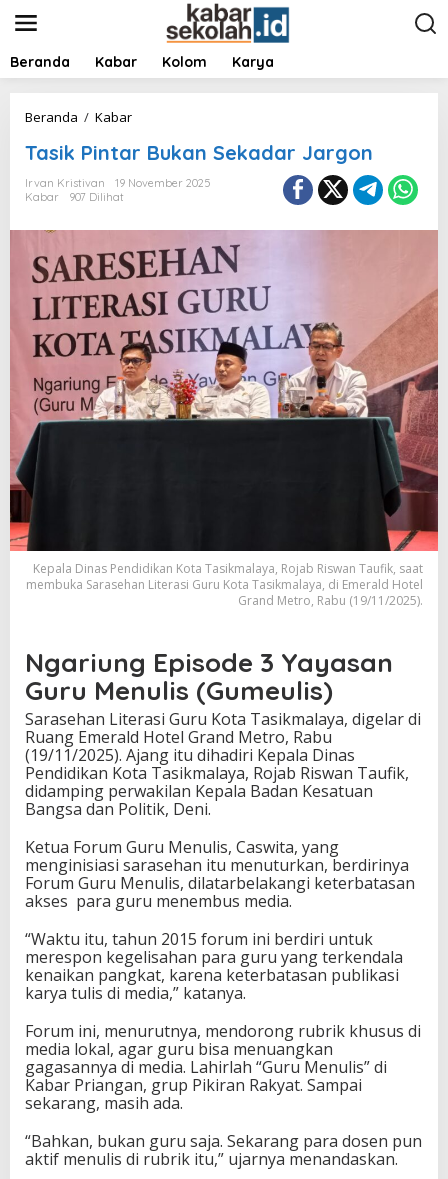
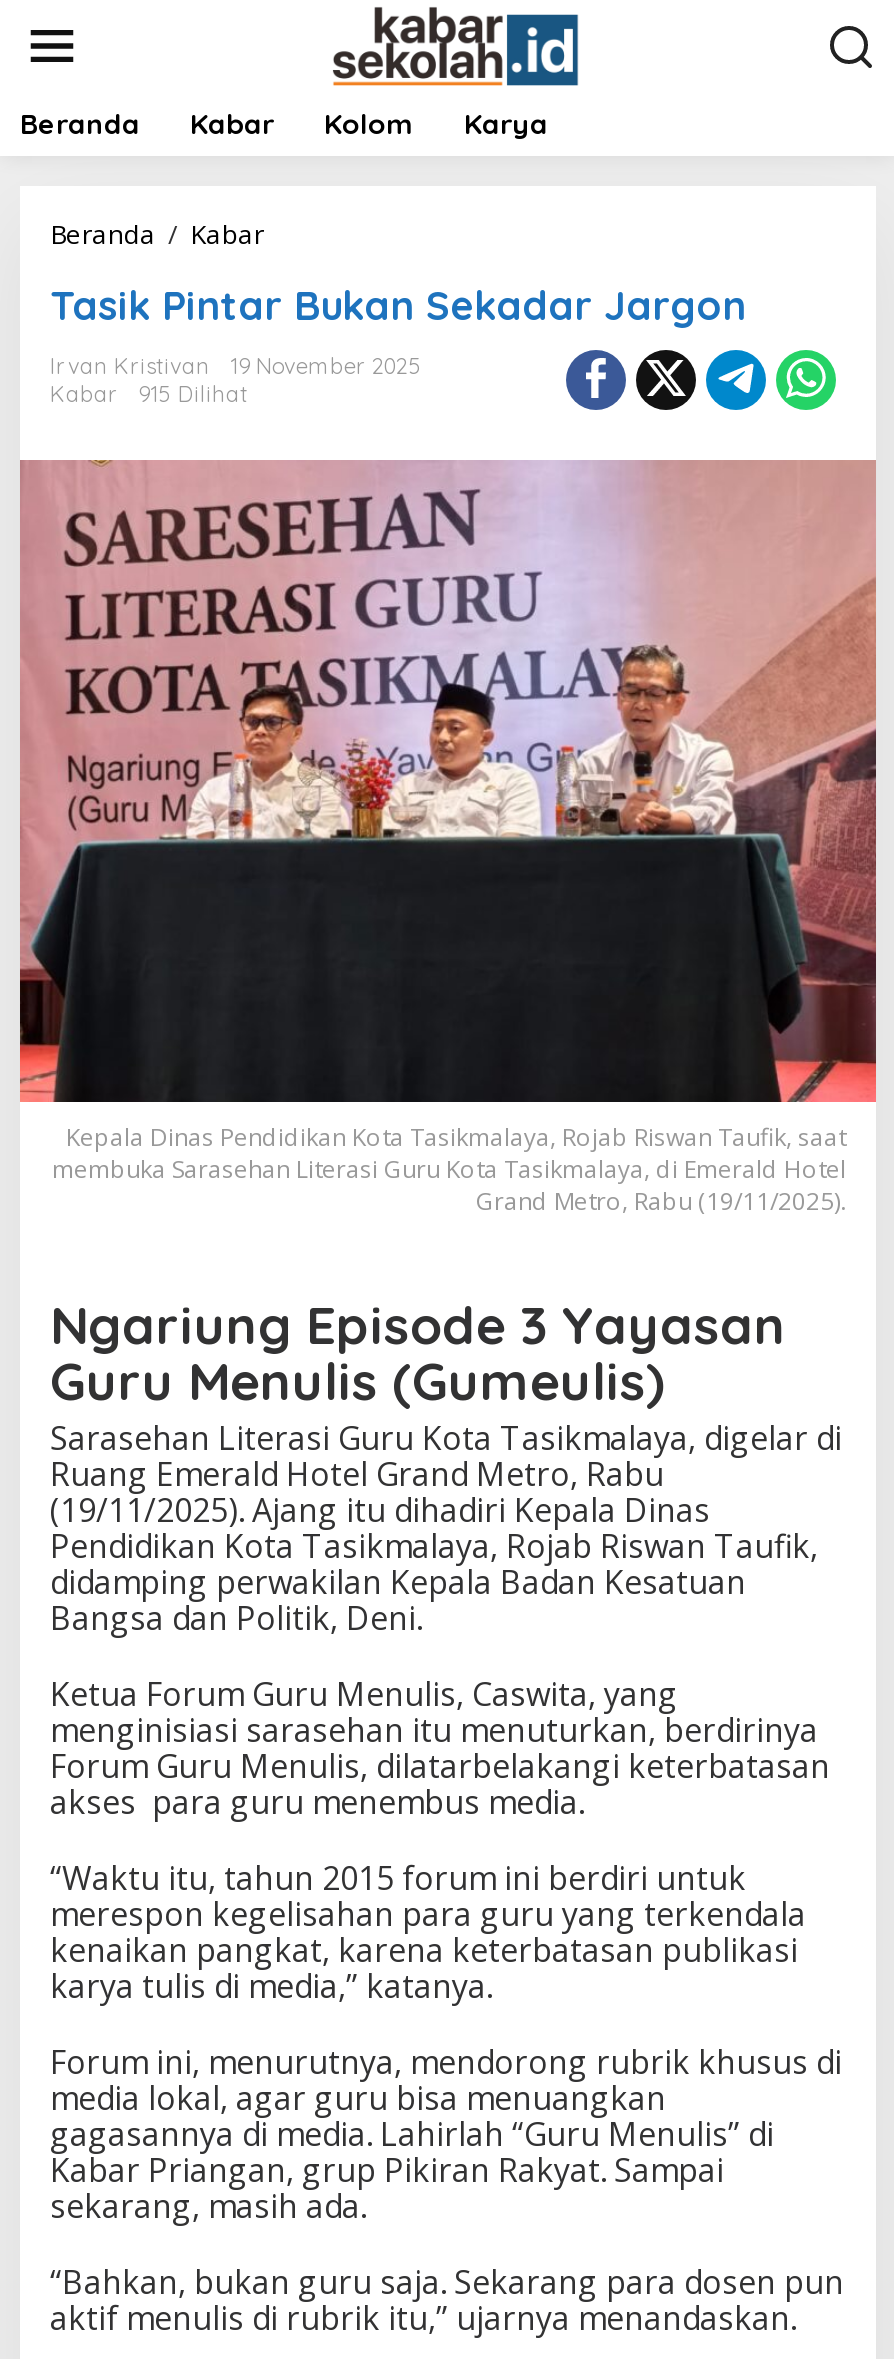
[69,190,124,204] 907 Dilihat -> [138,380,248,408] 915 Dilihat

